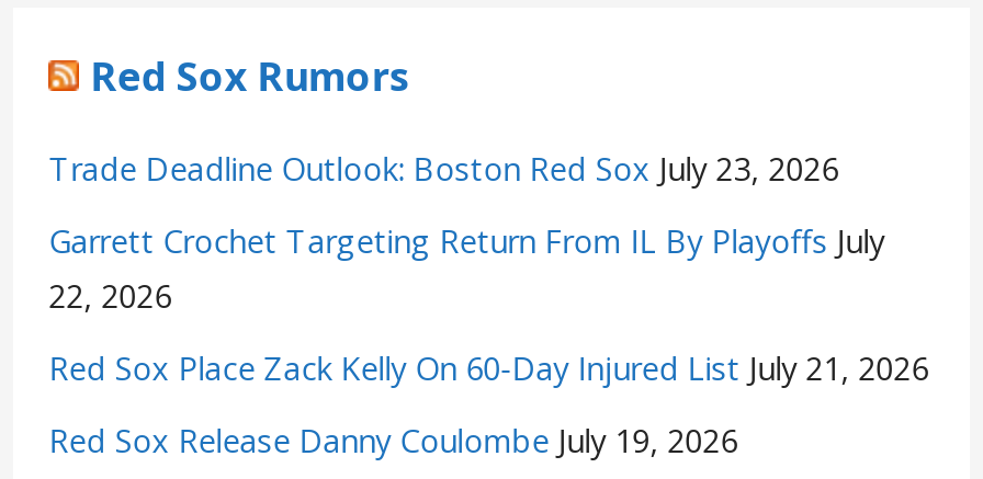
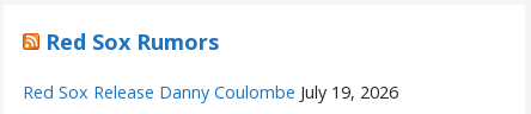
[49,148,929,389] Trade Deadline Outlook: Boston Red Sox July 23, 2026 | Garrett Crochet Targeting Return From IL By Playoffs July | 22, 2026 | Red Sox Place Zack Kelly On 60-Day Injured List July 21, 2026 -> none

